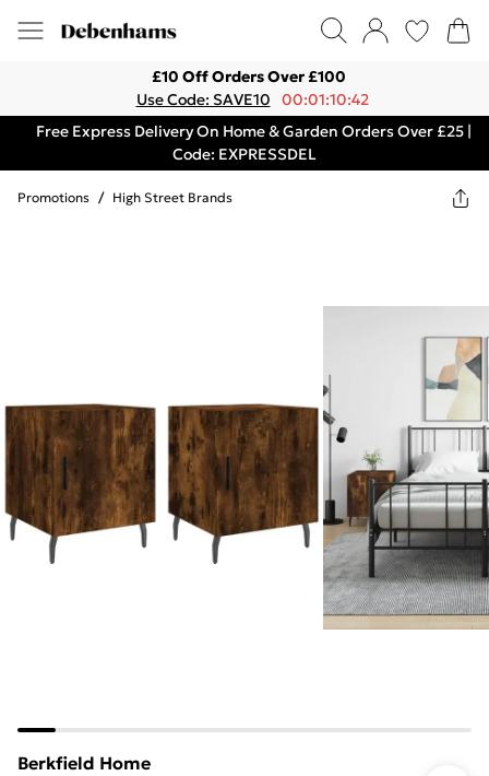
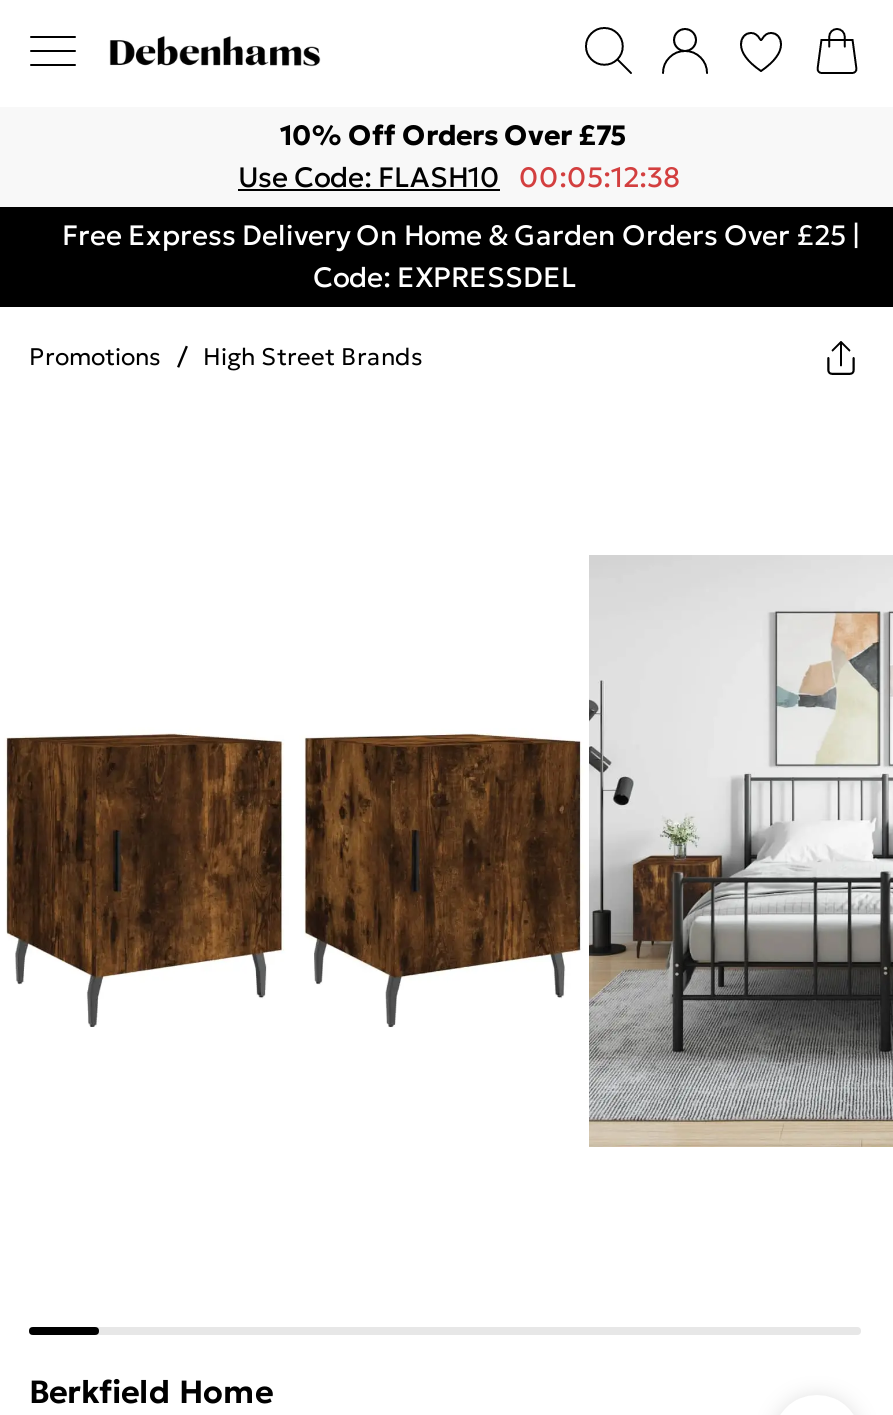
[152,67,346,86] £10 Off Orders Over £100 -> [280,117,626,153] 10% Off Orders Over £75
[136,90,368,109] Use Code: SAVE10 00:01:10:42 -> [238,159,681,195] Use Code: FLASH10 00:05:12:38

